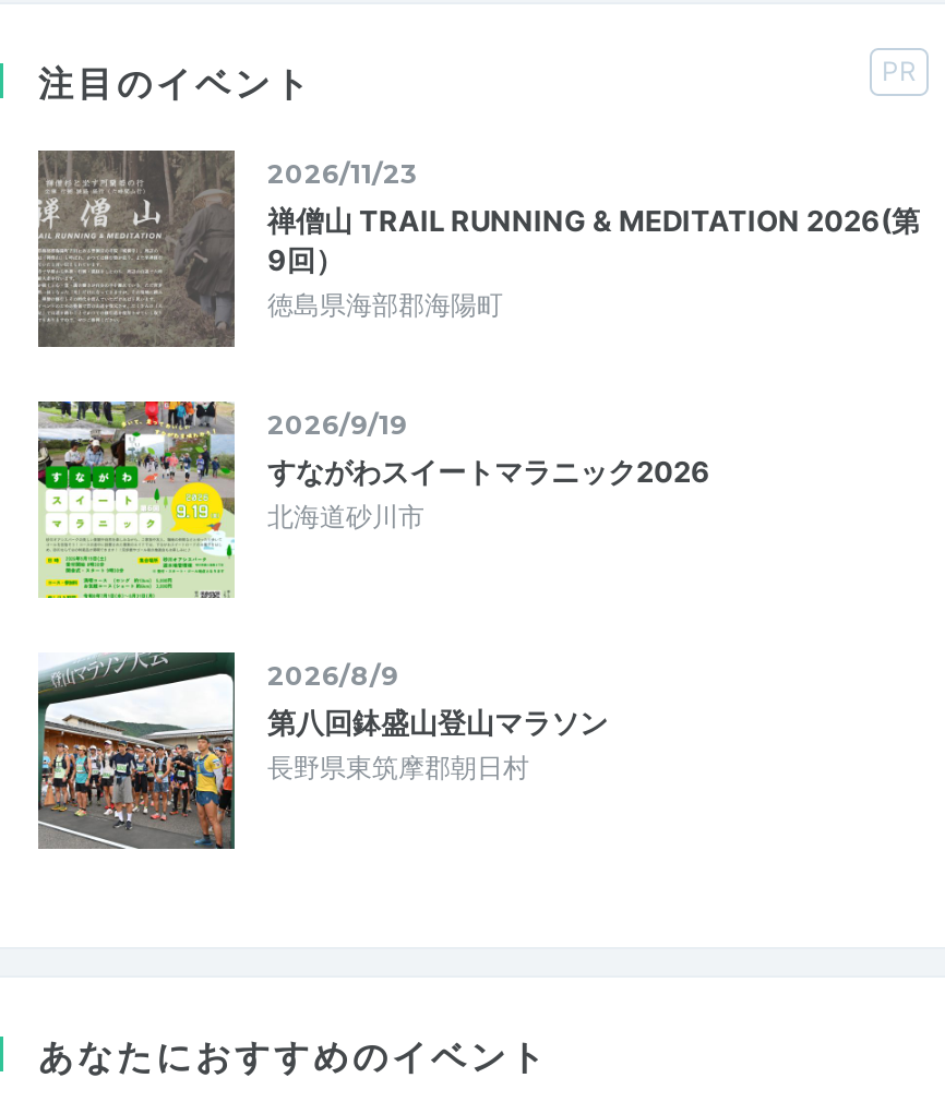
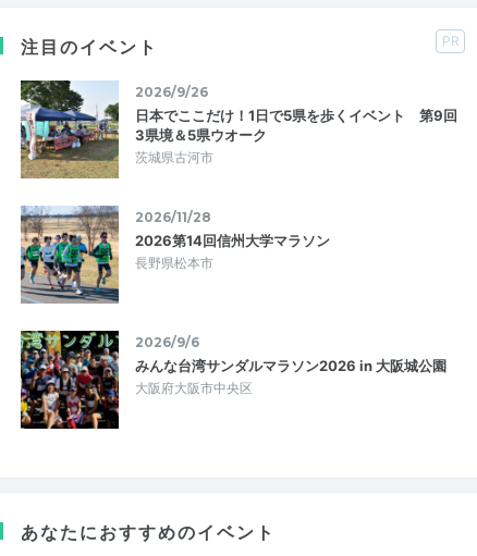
[36,148,920,347] [image] | 2026/11/23 | 禅僧山 TRAIL RUNNING & MEDITATION 2026(第 | 9回） | 徳島県海部郡海陽町 -> [20,81,457,178] [image] | 2026/9/26 | 日本でここだけ！1日で5県を歩くイベント 第9回 | 3県境＆5県ウオーク | 茨城県古河市
[36,399,710,600] [image] | 2026/9/19 | すながわスイートマラニック2026 | 北海道砂川市 -> [20,206,330,305] [image] | 2026/11/28 | 2026第14回信州大学マラソン | 長野県松本市
[36,650,608,851] [image] | 2026/8/9 | 第八回鉢盛山登山マラソン | 長野県東筑摩郡朝日村 -> [20,330,447,430] [image] | 2026/9/6 | みんな台湾サンダルマラソン2026 in 大阪城公園 | 大阪府大阪市中央区

